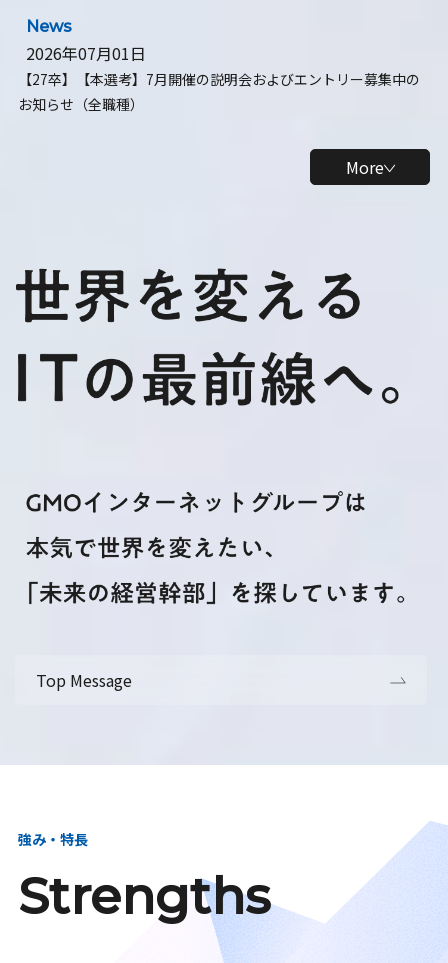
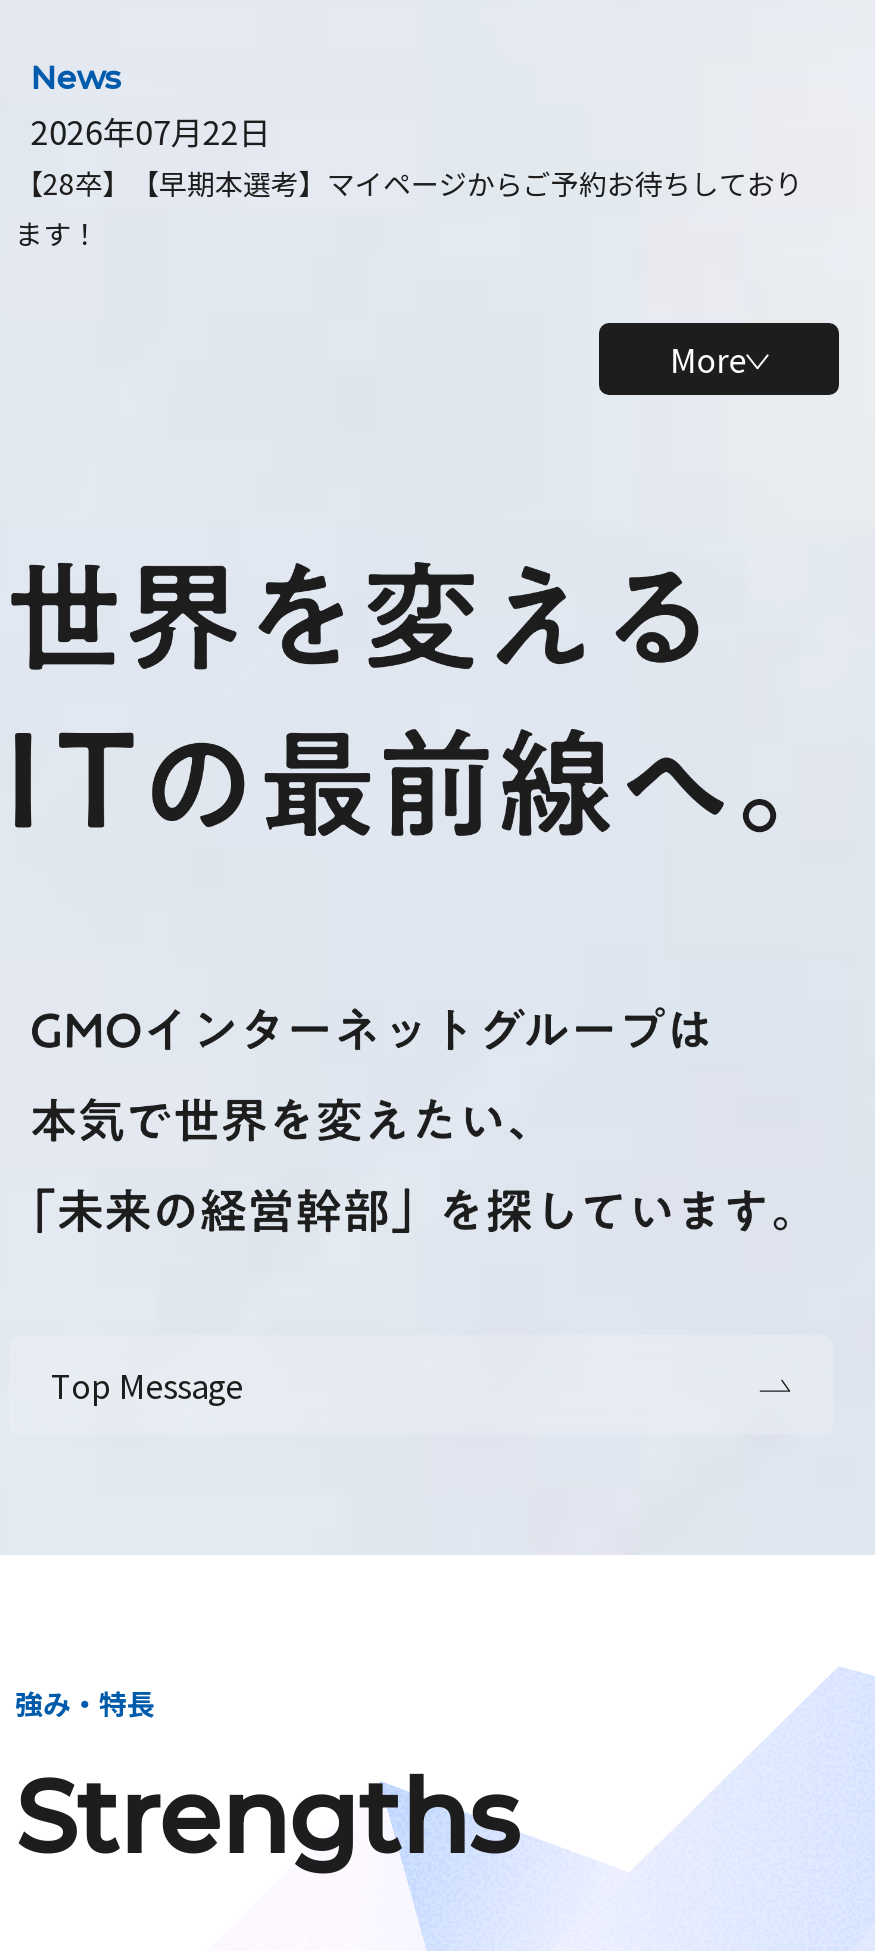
[18,41,420,114] 2026年07月01日 | 【27卒】【本選考】7月開催の説明会およびエントリー募集中の | お知らせ（全職種） -> [15,107,803,253] 2026年07月22日 | 【28卒】【早期本選考】マイページからご予約お待ちしており | ます！

